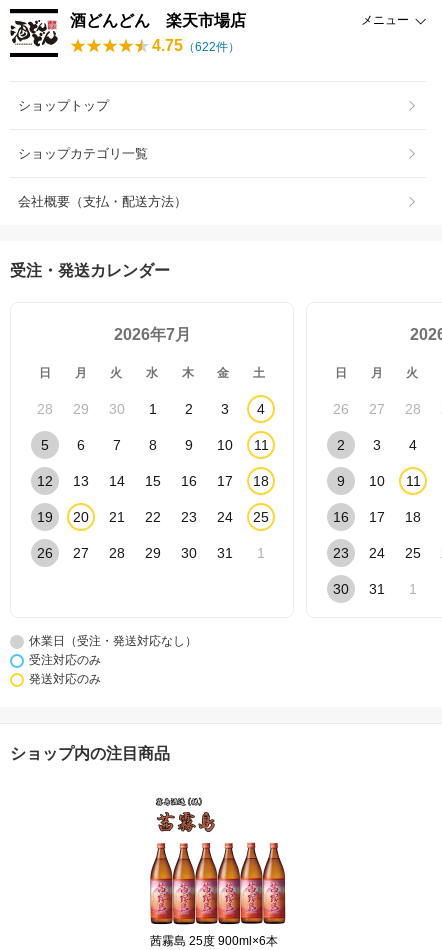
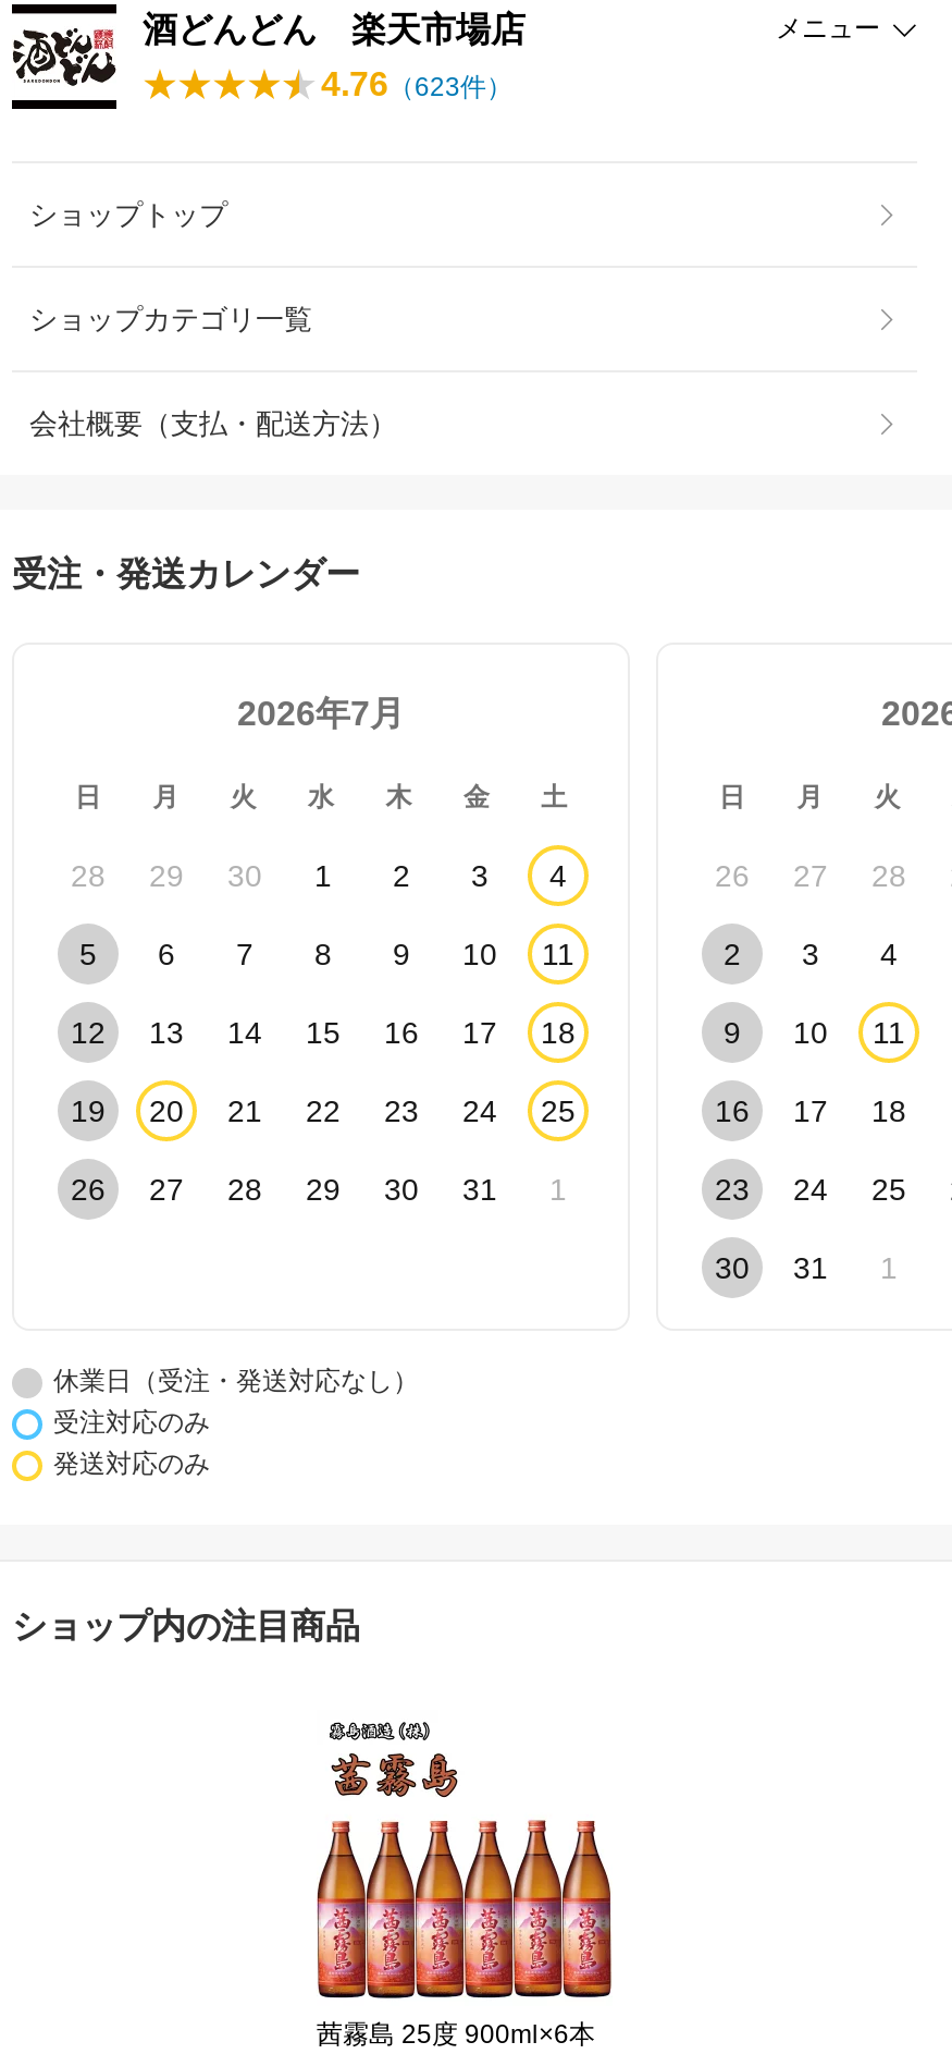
[152,37,240,54] 4.75（622件） -> [321,65,512,102] 4.76（623件）

